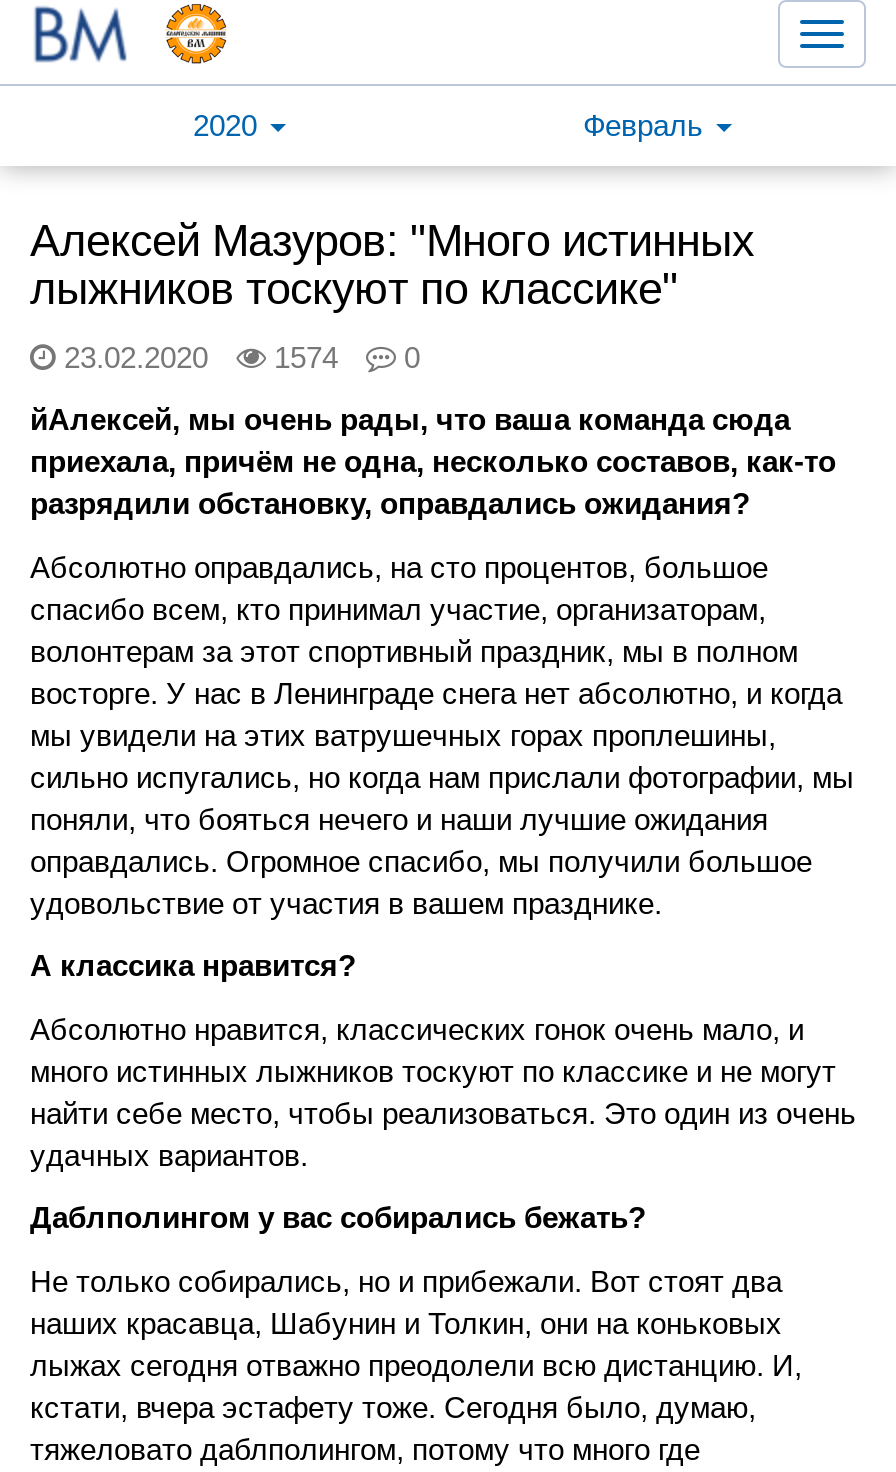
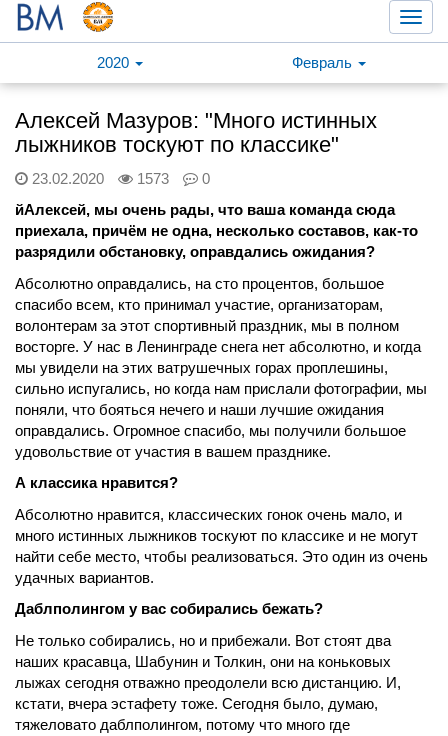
[64,339,420,373] 23.02.2020 1574 0 -> [32,169,210,186] 23.02.2020 1573 0

